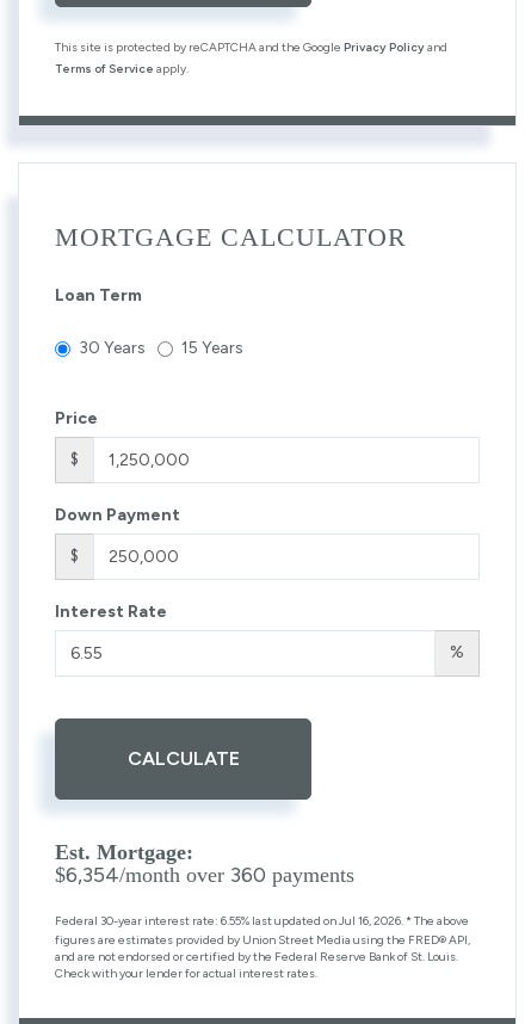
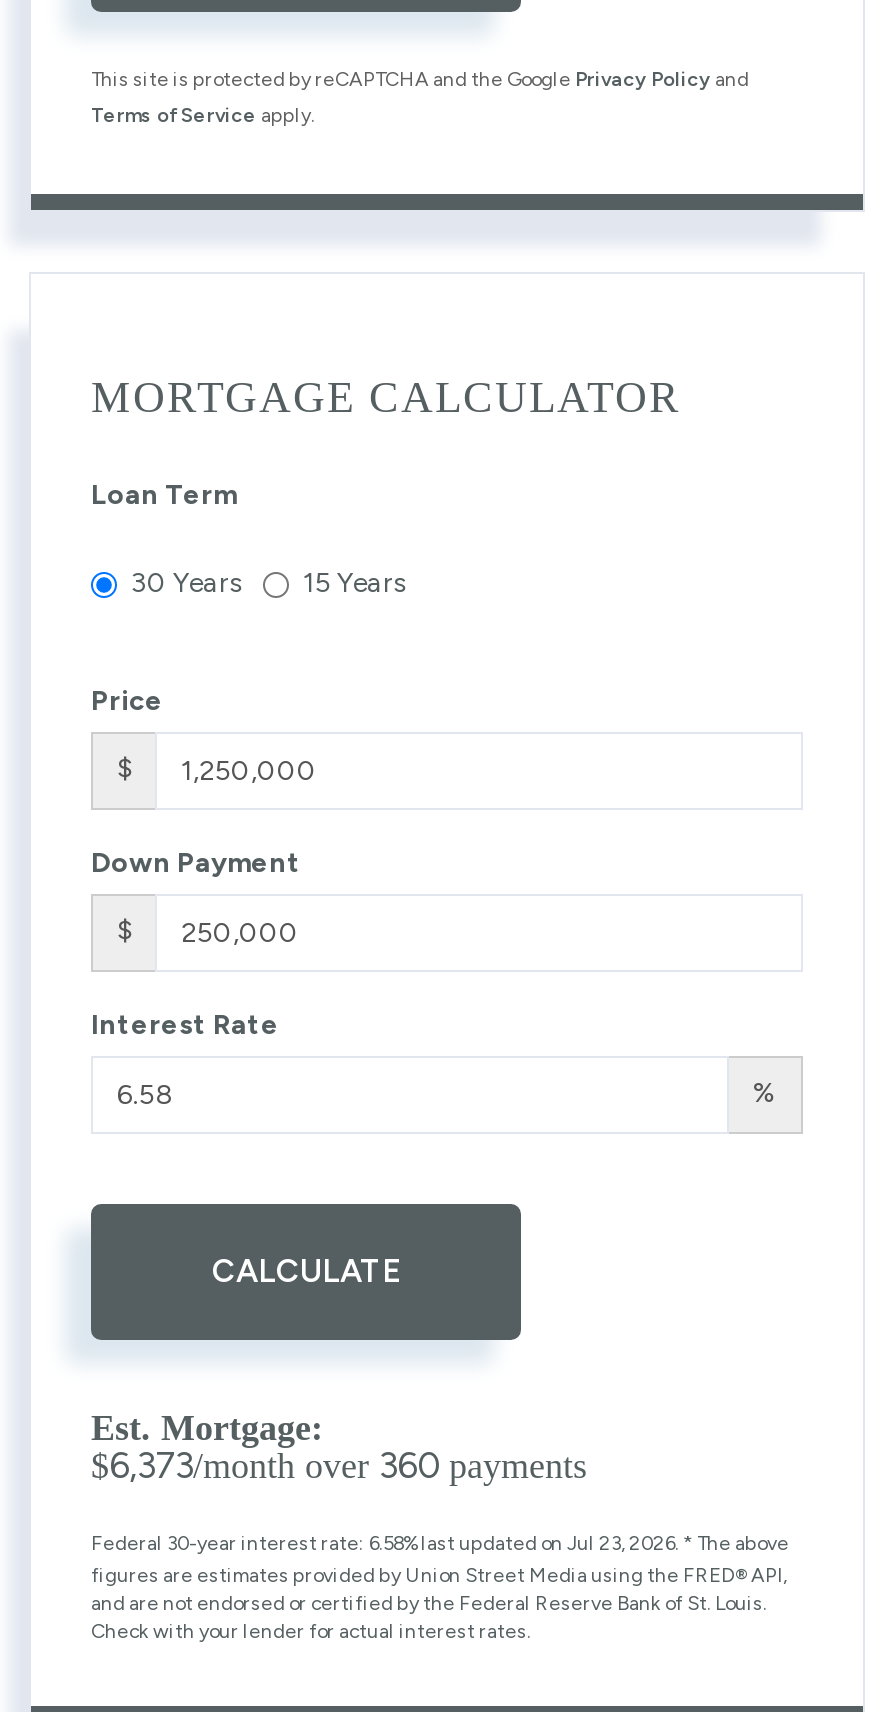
[55,862,354,888] $6,354/month over 360 payments -> [91,1444,587,1488] $6,373/month over 360 payments
[55,913,469,928] Federal 30-year interest rate: 6.55% last updated on Jul 16, 2026. * The above -> [91,1530,789,1556] Federal 30-year interest rate: 6.58% last updated on Jul 23, 2026. * The above

